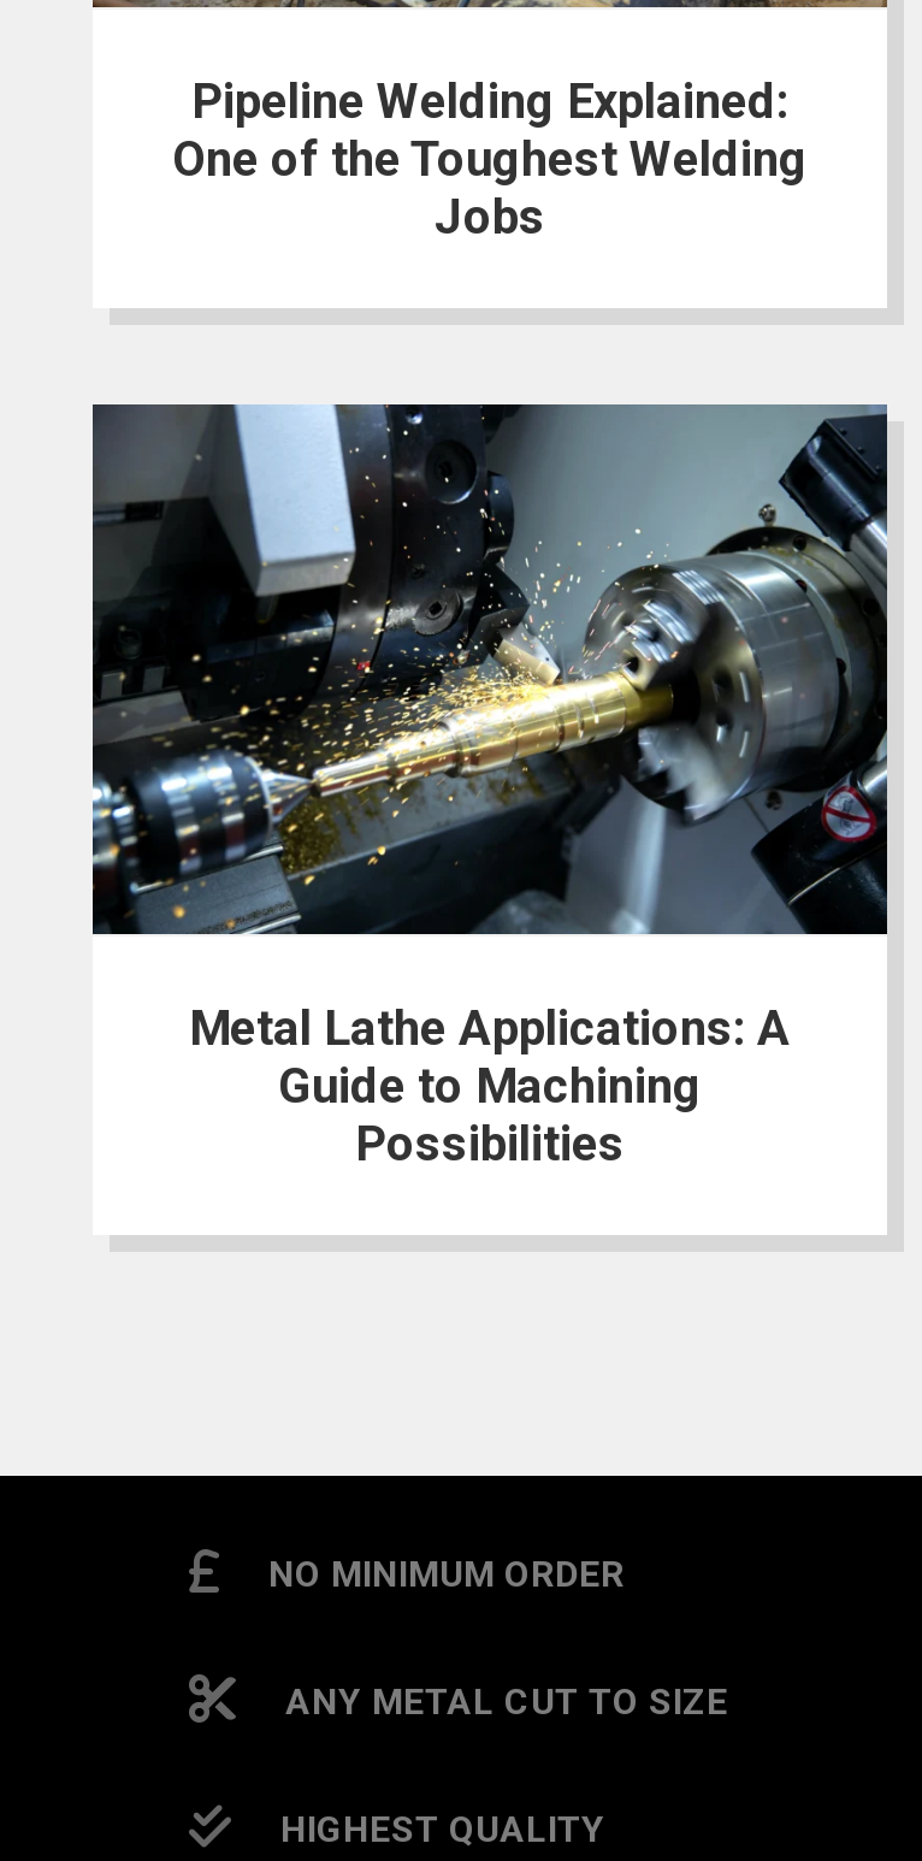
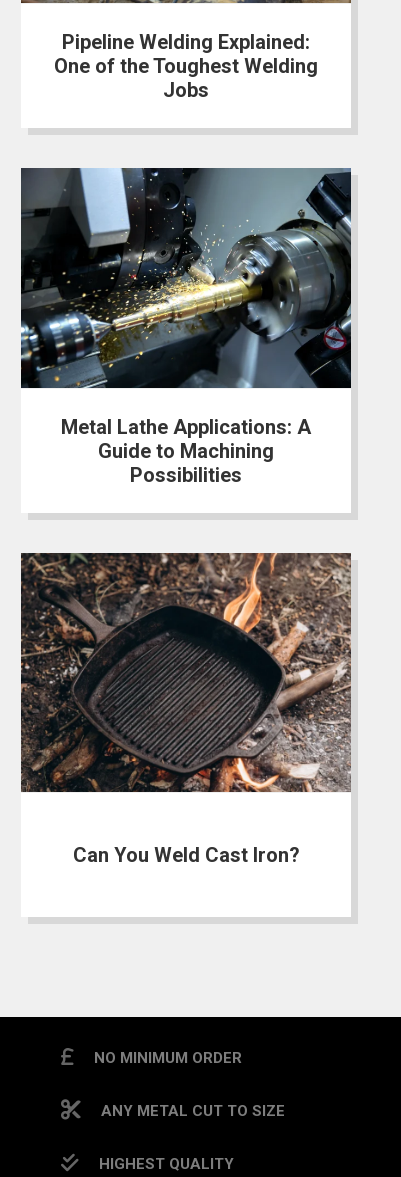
none -> [20,552,353,793] [image]
none -> [72,843,299,867] Can You Weld Cast Iron?

